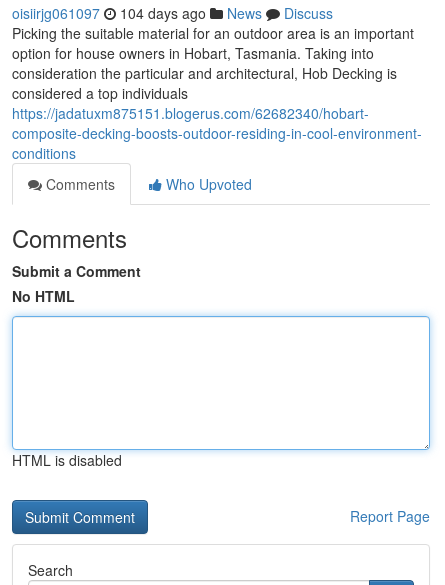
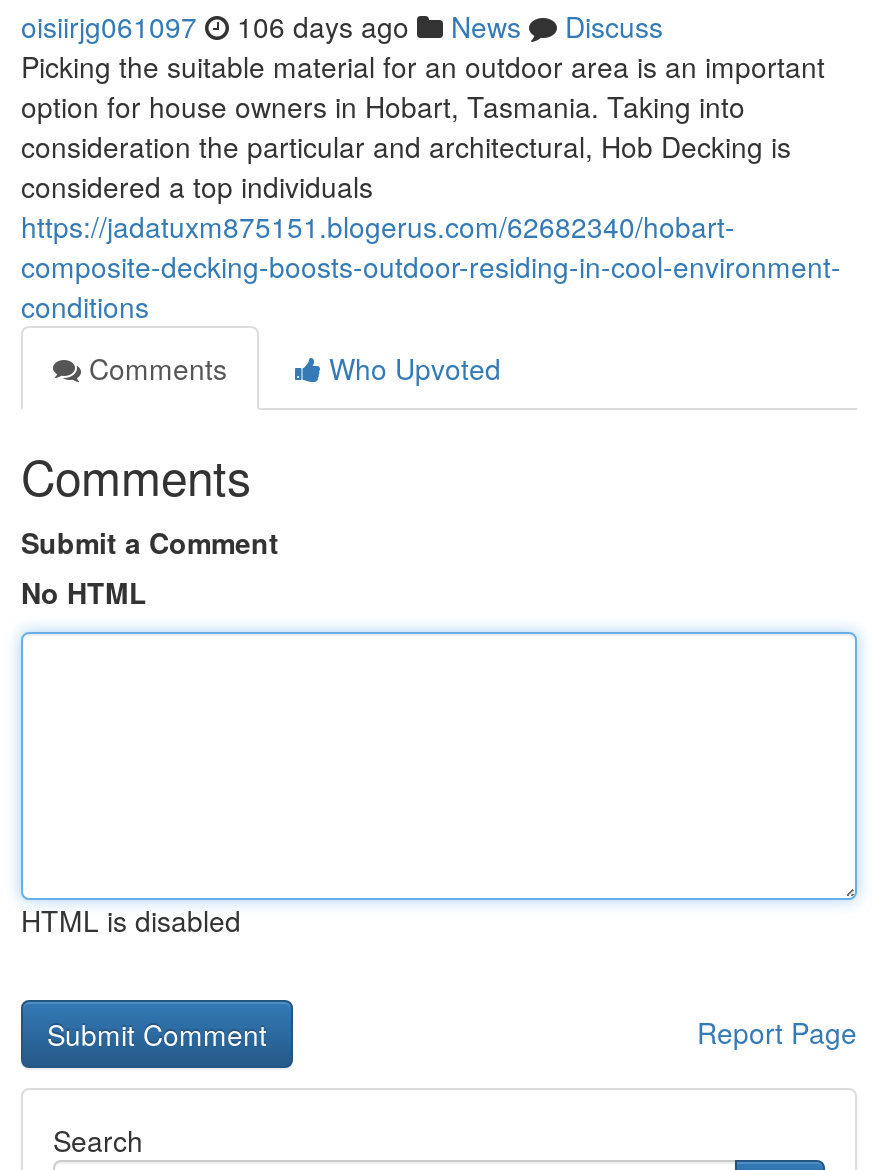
[12,3,333,23] oisiirjg061097 104 days ago News Discuss -> [21,6,663,46] oisiirjg061097 106 days ago News Discuss

